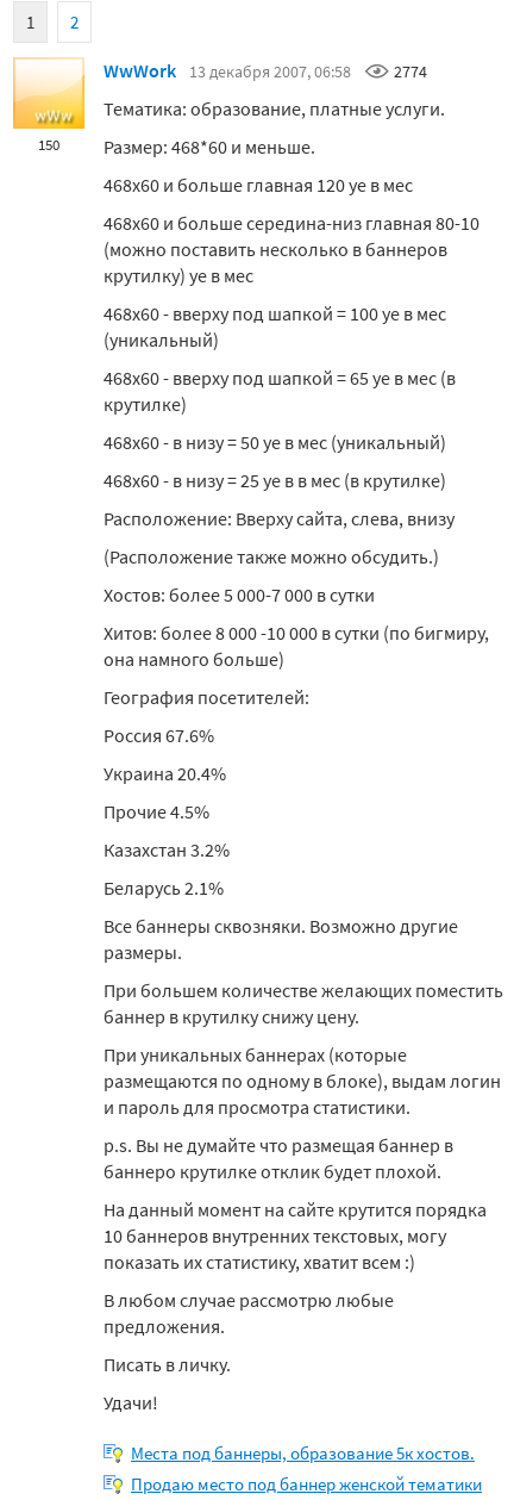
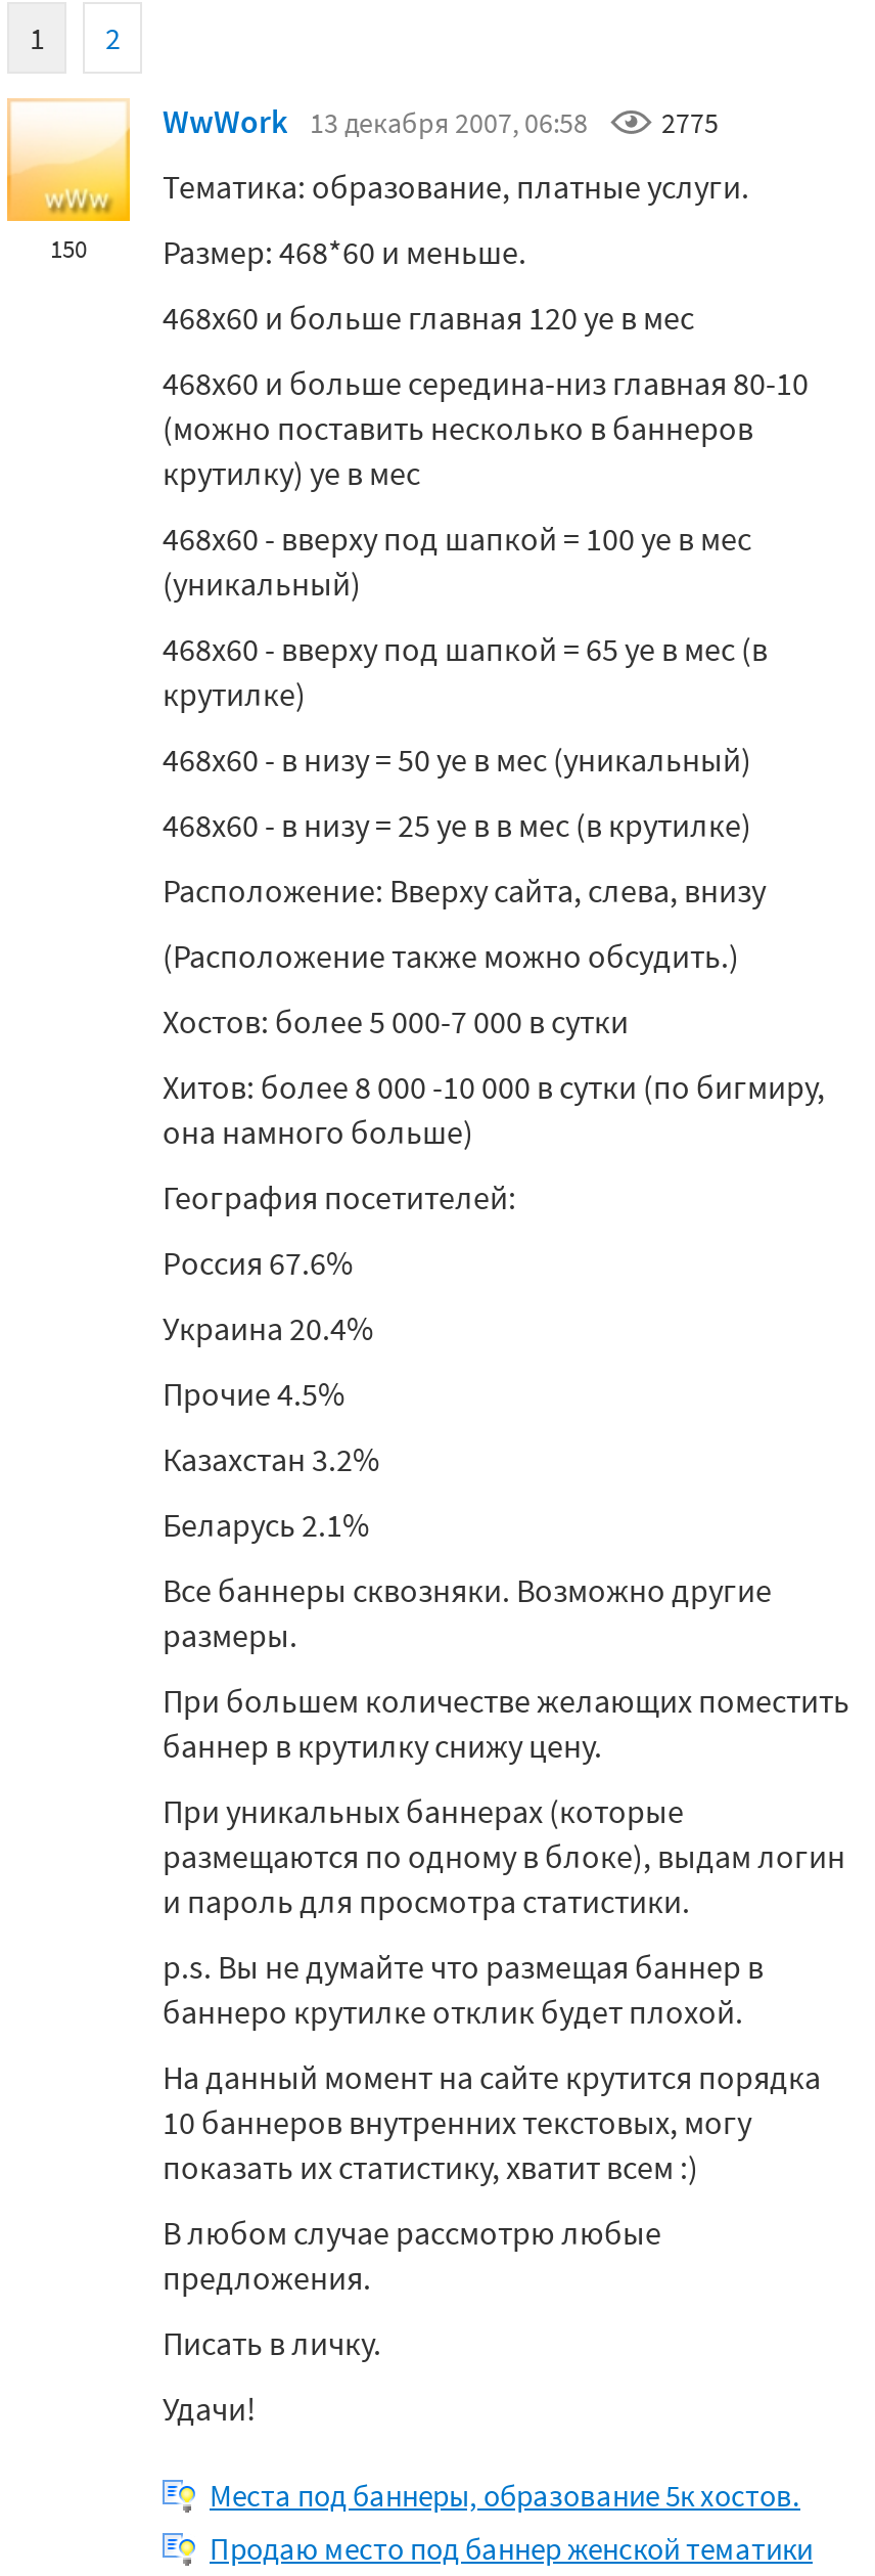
[104,58,427,82] WwWork 13 декабря 2007, 06:58 2774 -> [163,100,719,141] WwWork 13 декабря 2007, 06:58 2775

